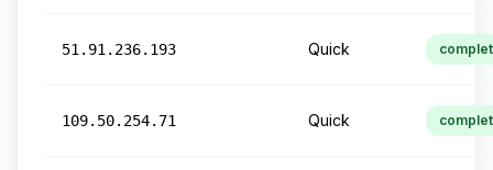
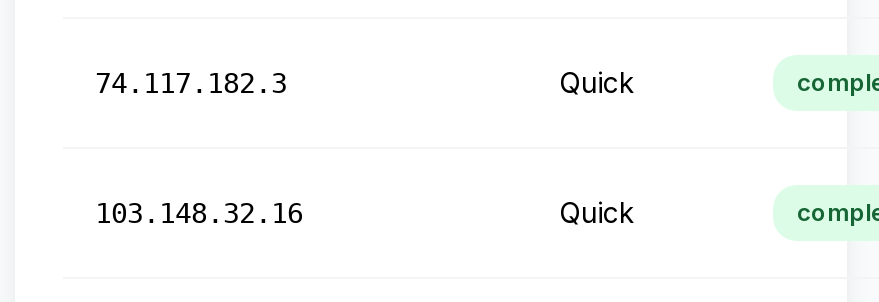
[62,41,176,58] 51.91.236.193 -> [95,67,287,99] 74.117.182.3
[62,112,176,129] 109.50.254.71 -> [95,197,303,229] 103.148.32.16

